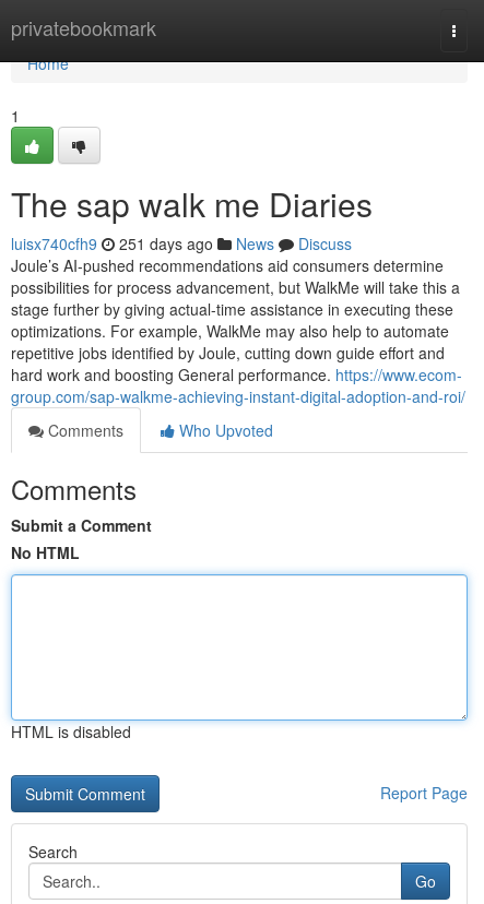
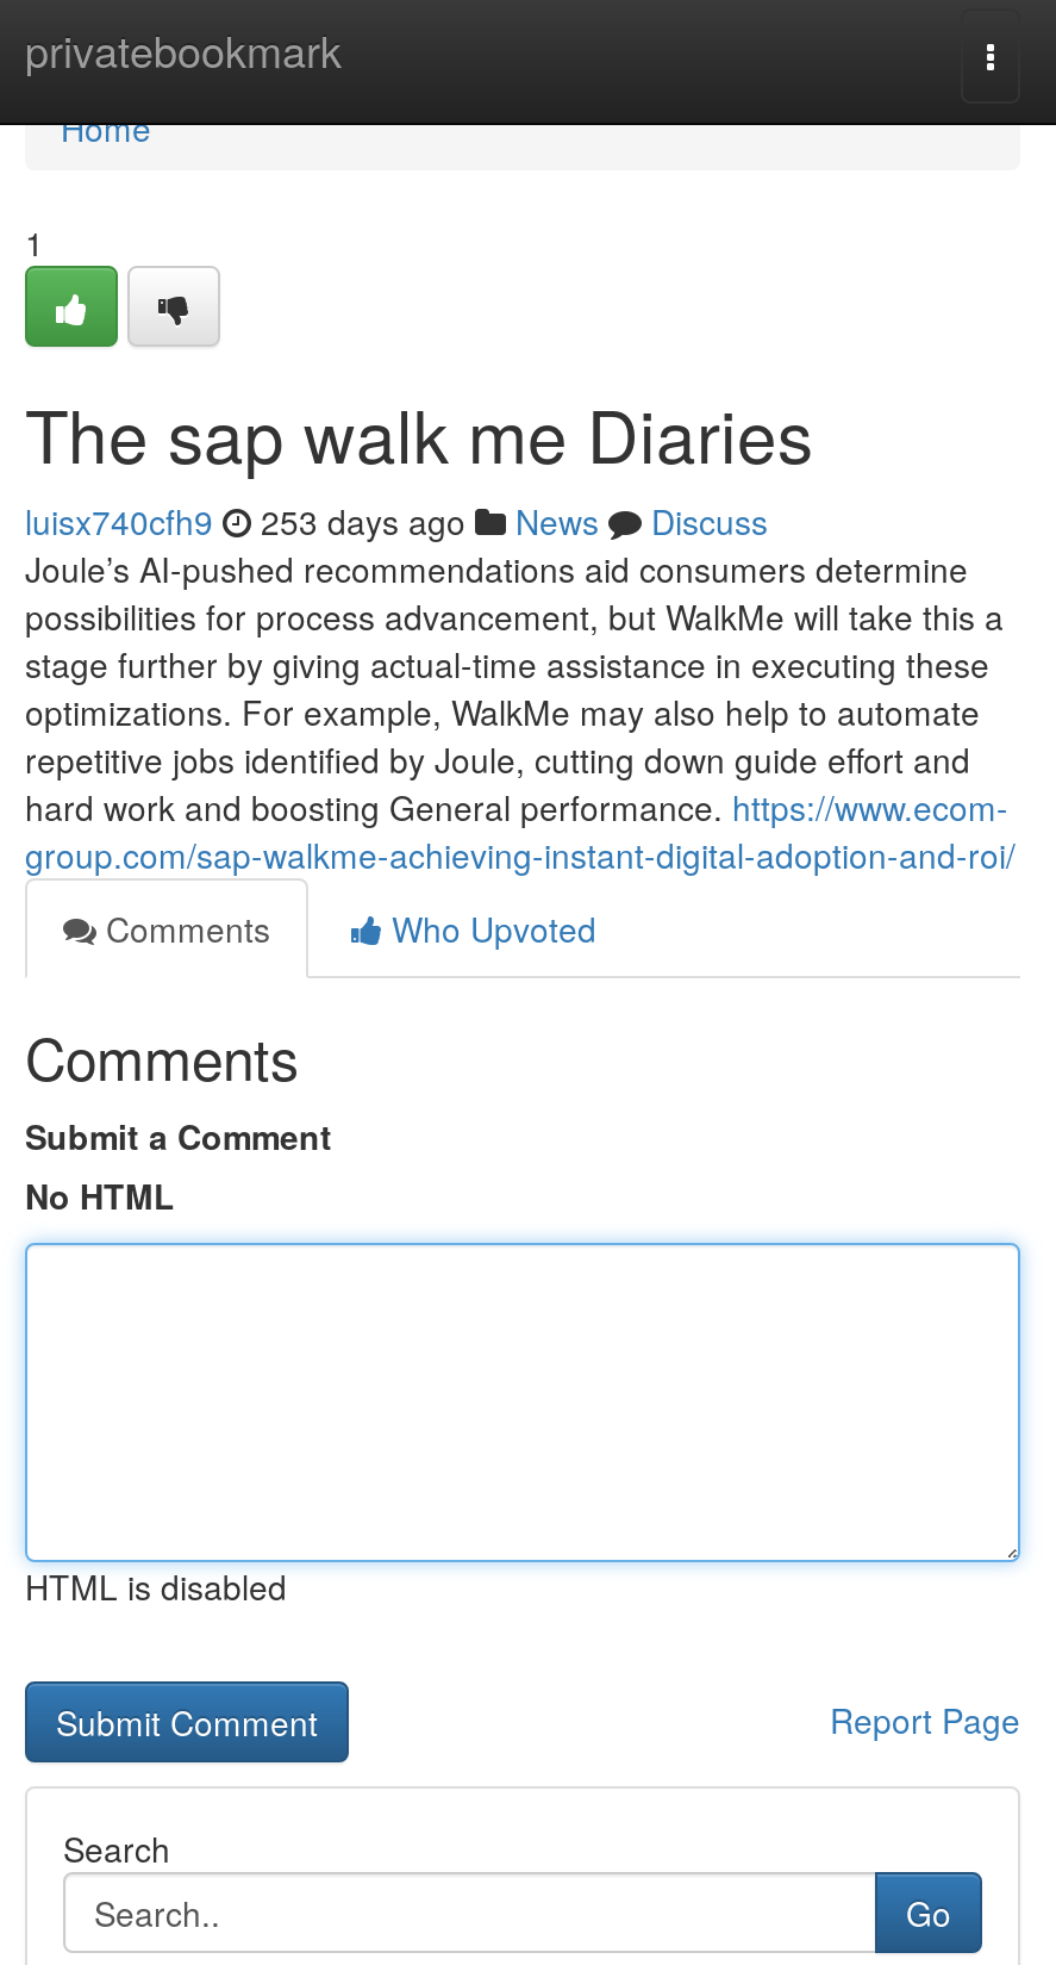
[11,233,352,254] luisx740cfh9 251 days ago News Discuss -> [25,497,768,545] luisx740cfh9 253 days ago News Discuss

